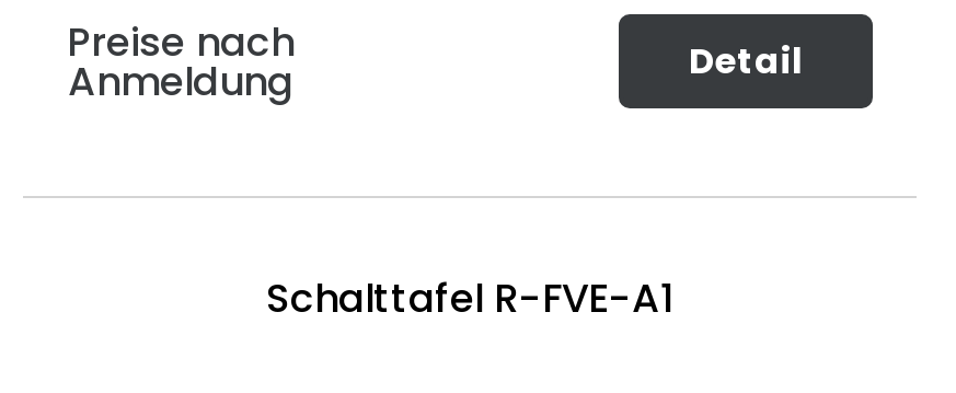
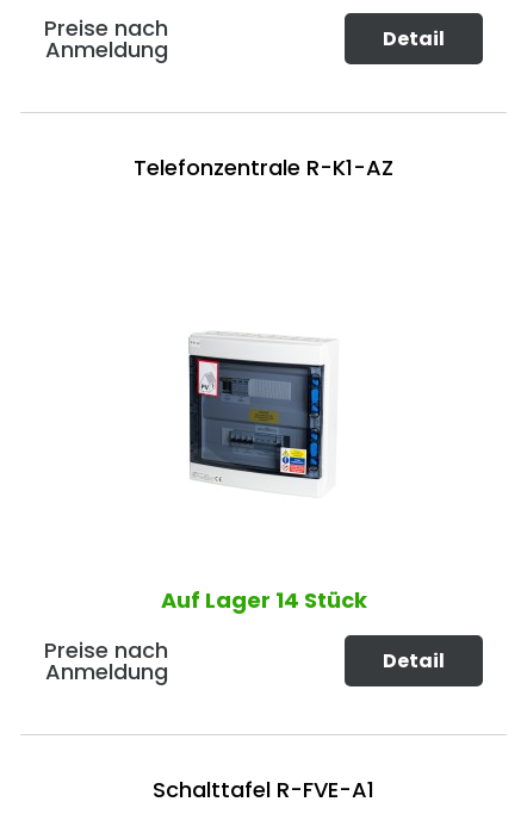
none -> [44,585,445,686] Auf Lager 14 Stück | Preise nach | Anmeldung | Detail
none -> [134,153,393,182] Telefonzentrale R-K1-AZ
none -> [187,331,330,487] [image]

